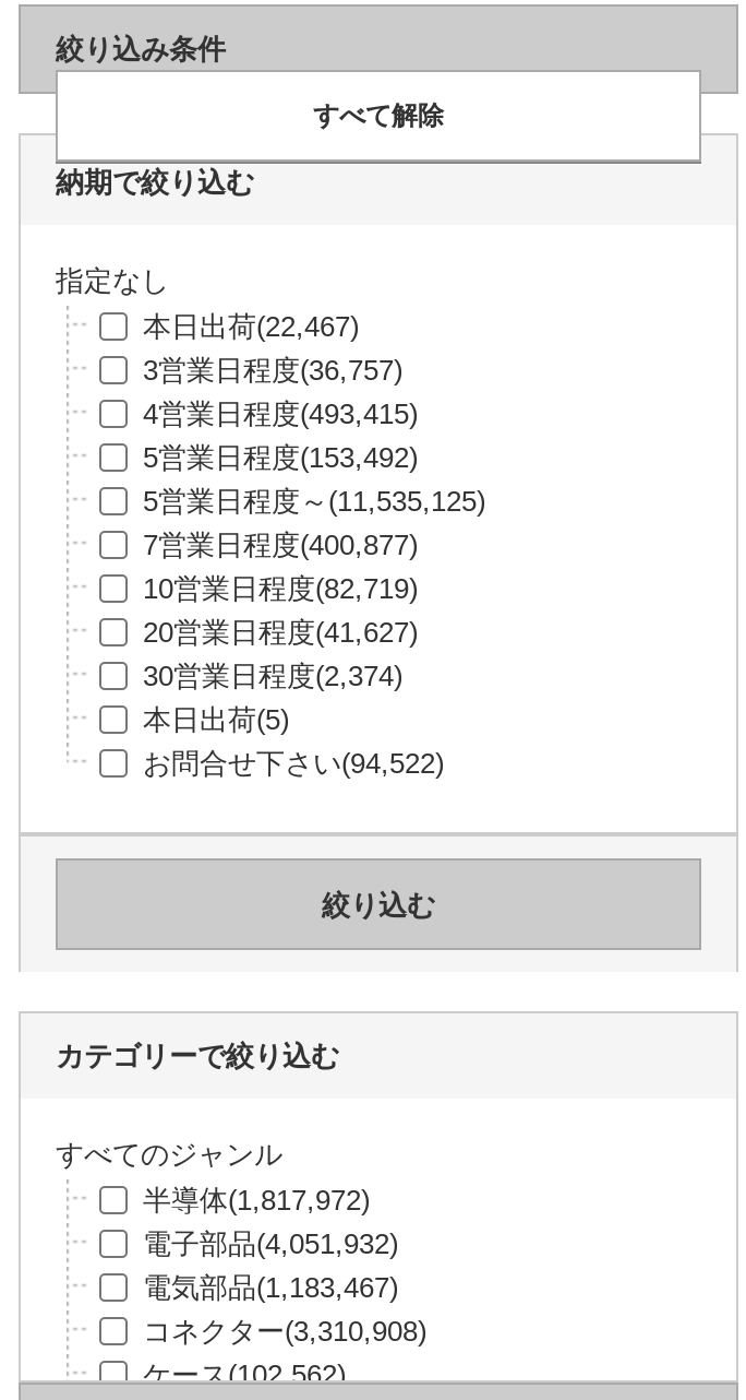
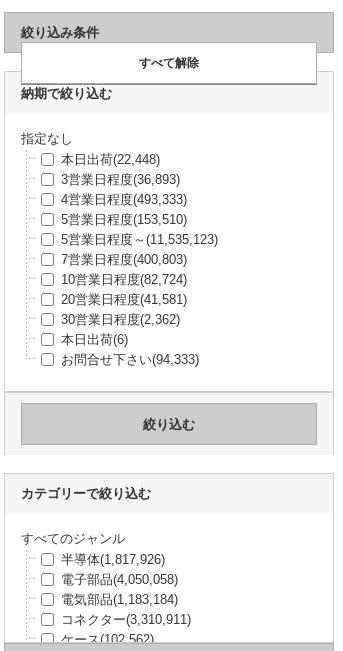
[143,310,359,343] 本日出荷(22,467) -> [61,152,160,167] 本日出荷(22,448)
[143,354,402,387] 3営業日程度(36,757) -> [61,172,180,187] 3営業日程度(36,893)
[143,398,418,430] 4営業日程度(493,415) -> [61,192,187,207] 4営業日程度(493,333)
[143,441,418,474] 5営業日程度(153,492) -> [61,212,187,227] 5営業日程度(153,510)
[143,485,485,518] 5営業日程度～(11,535,125) -> [61,232,218,247] 5営業日程度～(11,535,123)
[143,529,418,561] 7営業日程度(400,877) -> [61,252,187,267] 7営業日程度(400,803)
[143,572,418,605] 10営業日程度(82,719) -> [61,272,187,287] 10営業日程度(82,724)
[143,616,418,649] 20営業日程度(41,627) -> [61,292,187,307] 20営業日程度(41,581)
[143,660,402,692] 30営業日程度(2,374) -> [61,312,180,327] 30営業日程度(2,362)
[143,703,289,736] 本日出荷(5) -> [61,332,128,347] 本日出荷(6)
[143,747,444,780] お問合せ下さい(94,522) -> [61,352,199,367] お問合せ下さい(94,333)
[143,1184,370,1217] 半導体(1,817,972) -> [61,552,165,567] 半導体(1,817,926)
[143,1227,398,1260] 電子部品(4,051,932) -> [61,572,178,587] 電子部品(4,050,058)
[143,1271,398,1304] 電気部品(1,183,467) -> [61,592,178,607] 電気部品(1,183,184)
[143,1315,426,1348] コネクター(3,310,908) -> [61,612,191,627] コネクター(3,310,911)

